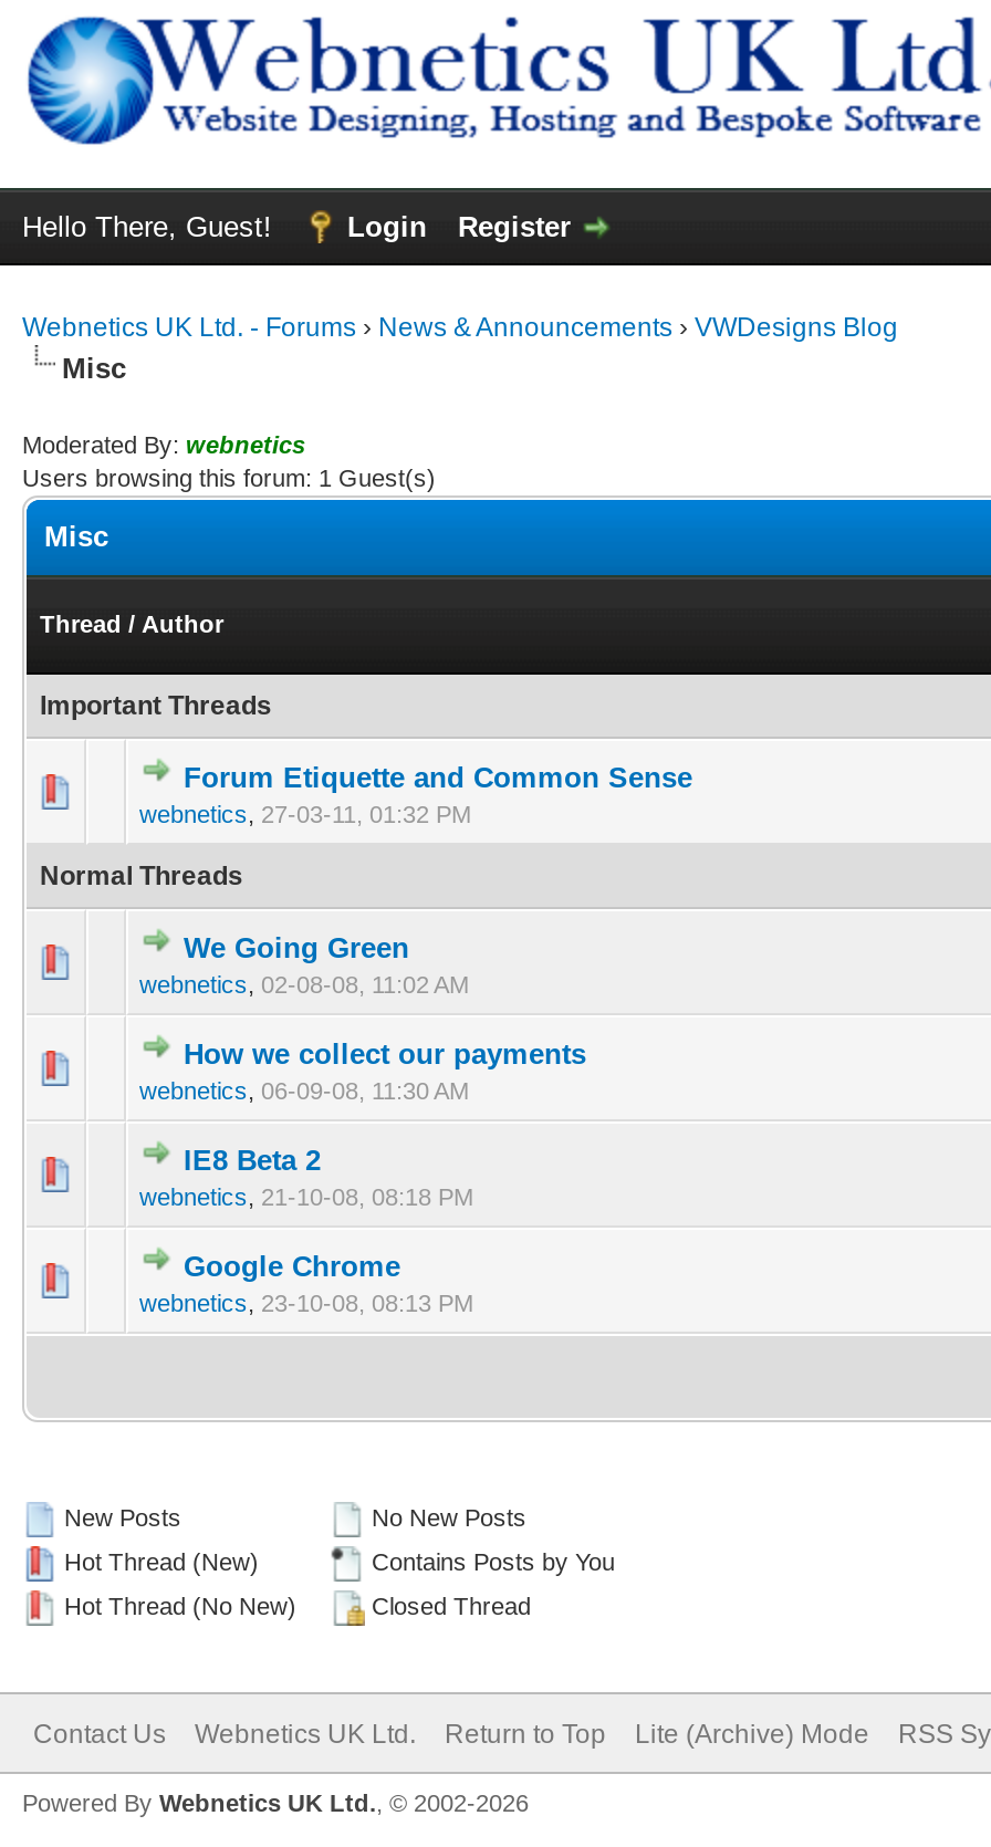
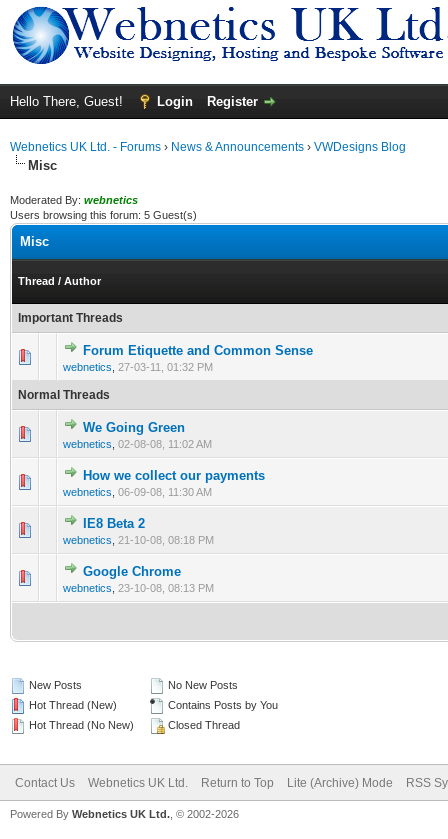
[22,465,436,491] Users browsing this forum: 1 Guest(s) -> [10,209,197,221] Users browsing this forum: 5 Guest(s)

